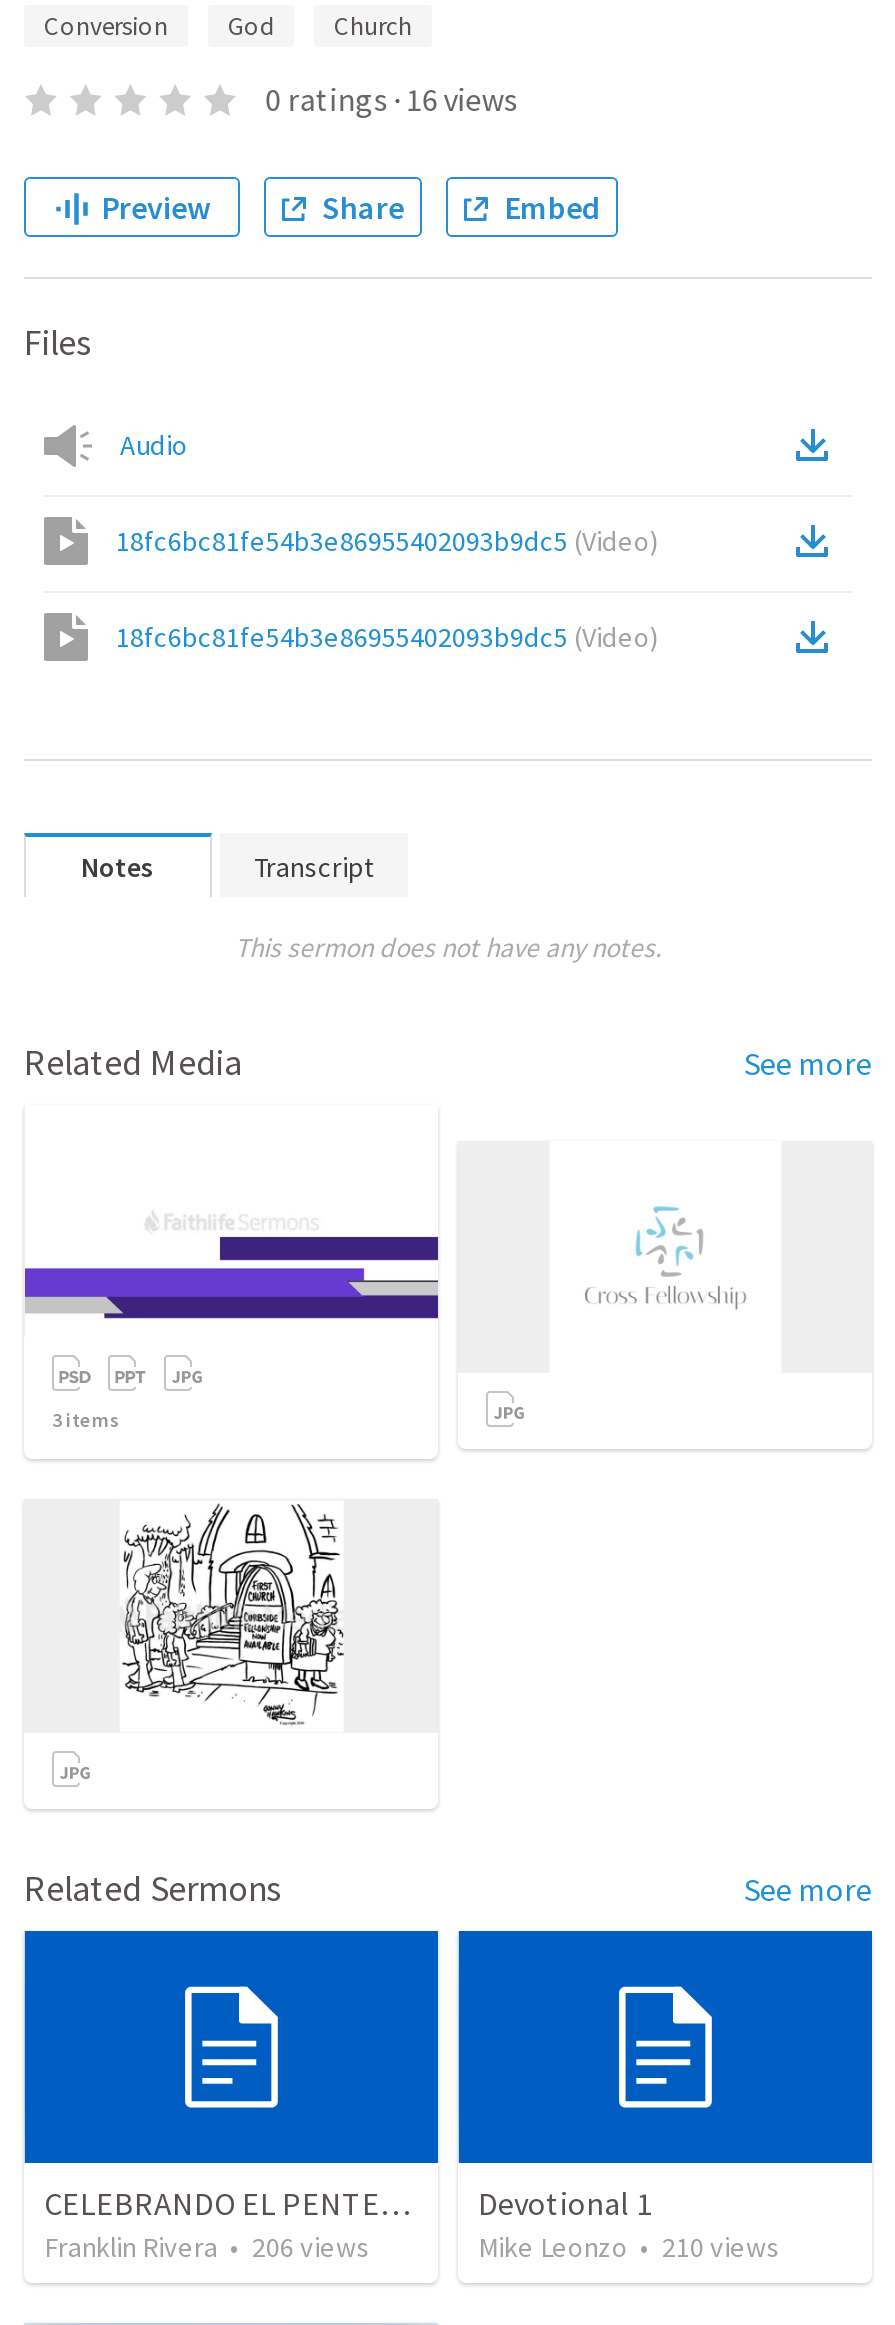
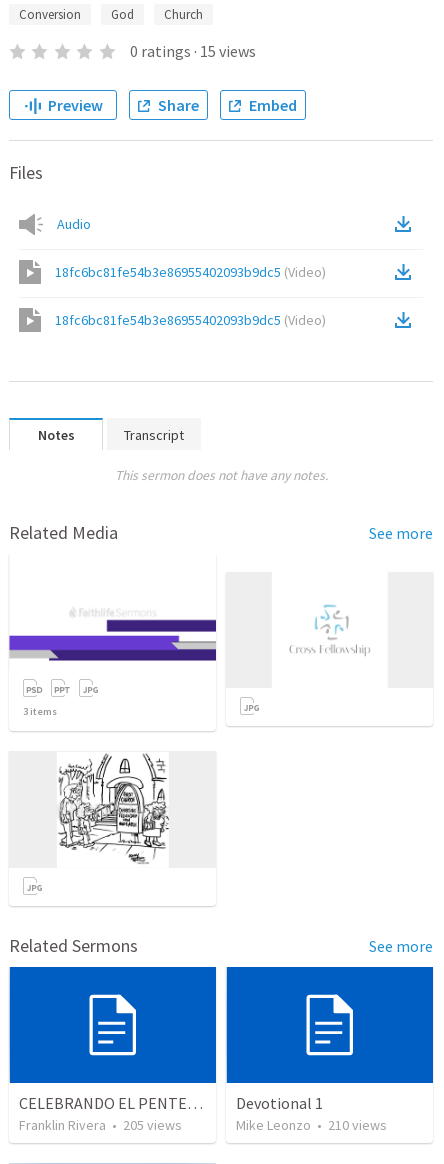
[265,79,517,119] 0 ratings · 16 views -> [130,41,256,61] 0 ratings · 15 views
[44,2230,370,2266] Franklin Rivera • 206 views -> [19,1116,182,1134] Franklin Rivera • 205 views

